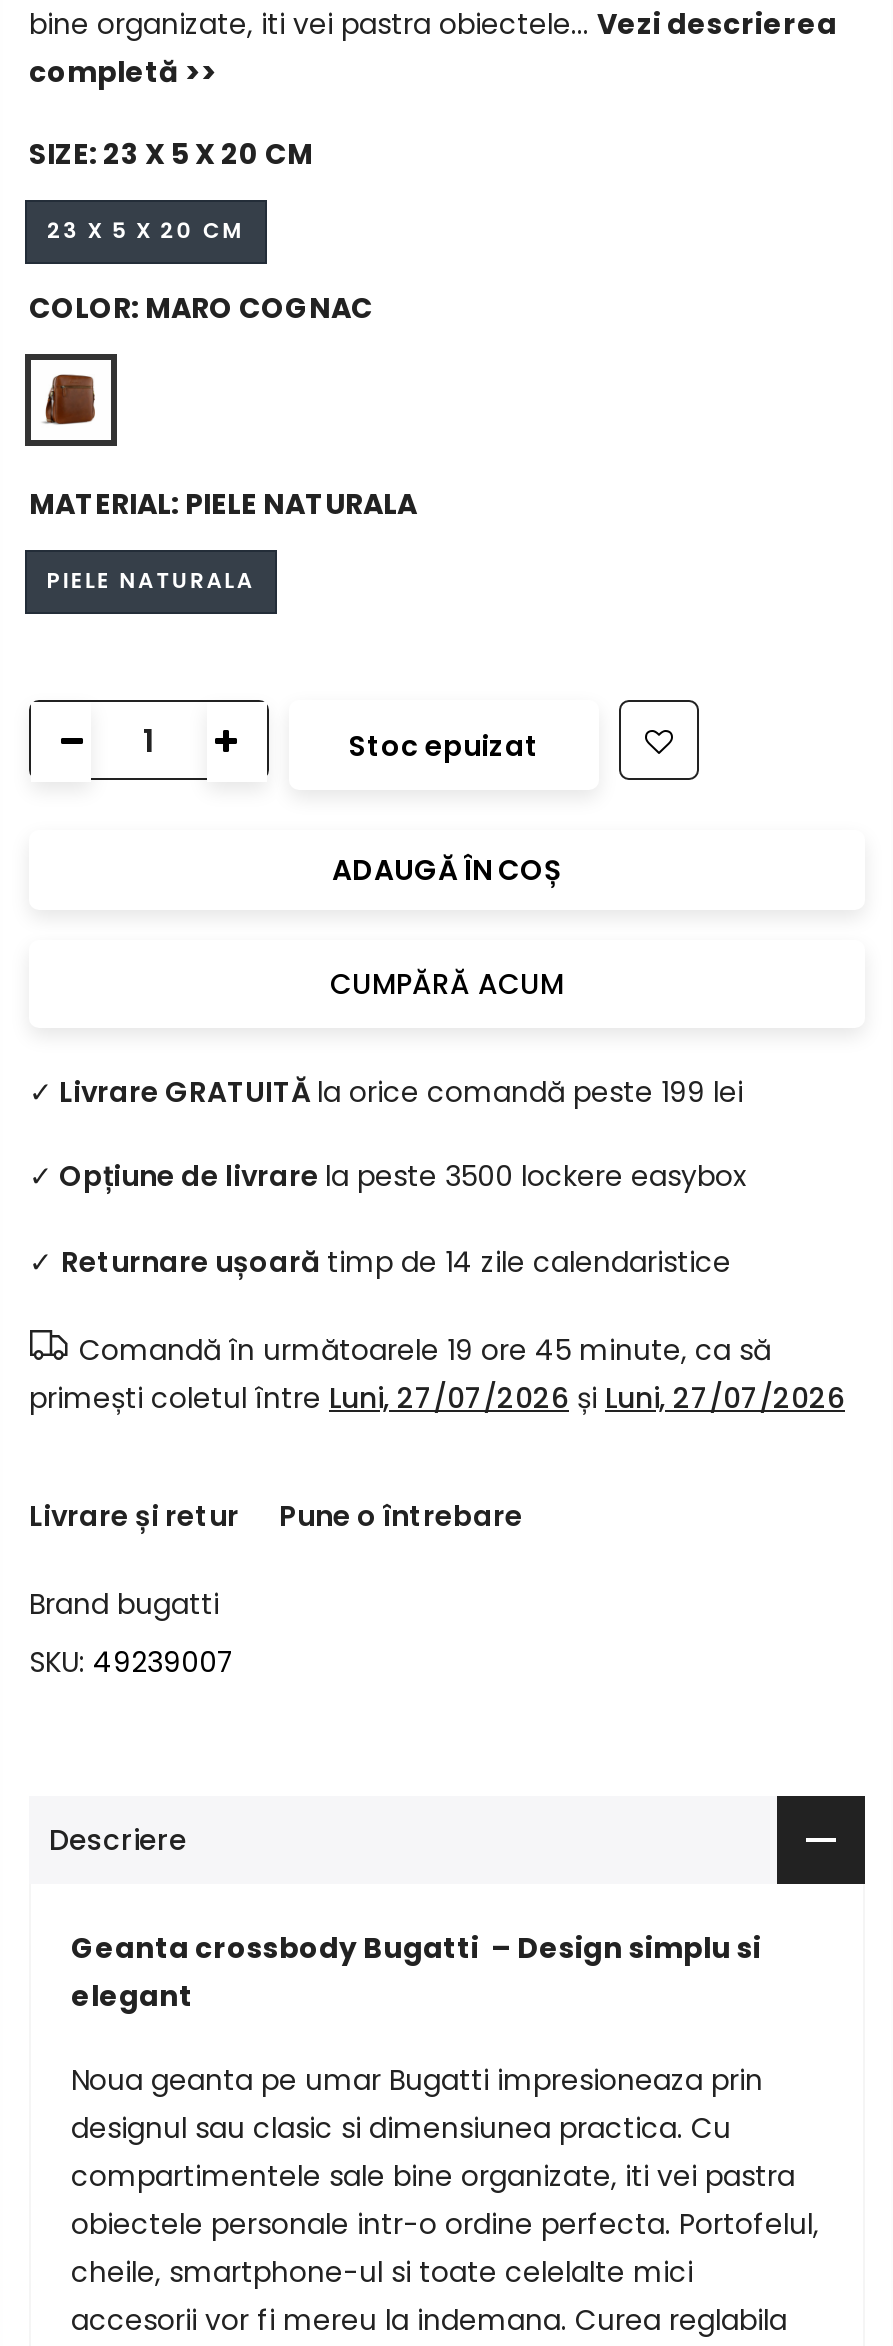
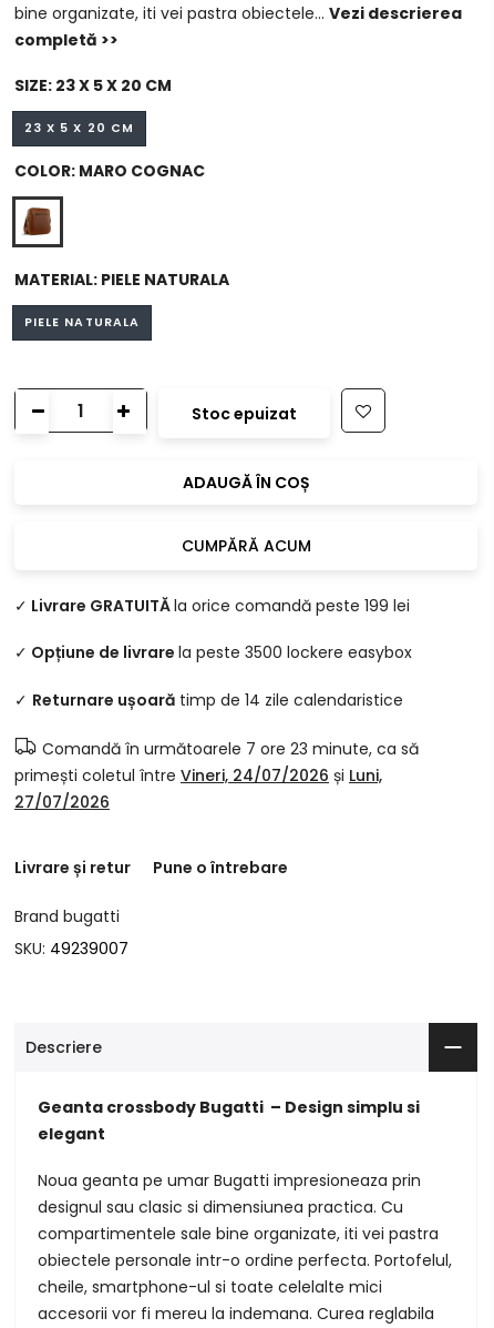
[29,1329,845,1417] Comandă în următoarele 19 ore 45 minute, ca să | primești coletul între Luni, 27/07/2026 și Luni, 27/07/2026 -> [14,737,419,813] Comandă în următoarele 7 ore 23 minute, ca să | primești coletul între Vineri, 24/07/2026 și Luni, | 27/07/2026

